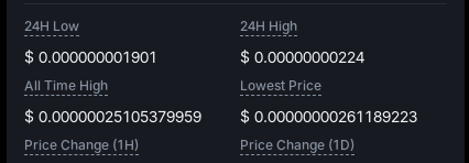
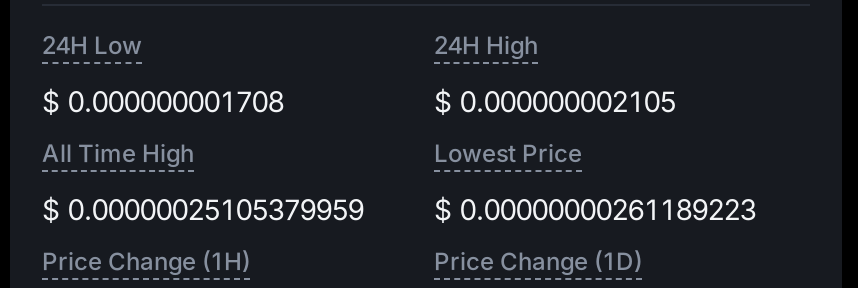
[24,47,157,66] $ 0.000000001901 -> [42,84,284,118] $ 0.000000001708
[240,47,364,66] $ 0.00000000224 -> [434,84,676,118] $ 0.000000002105

